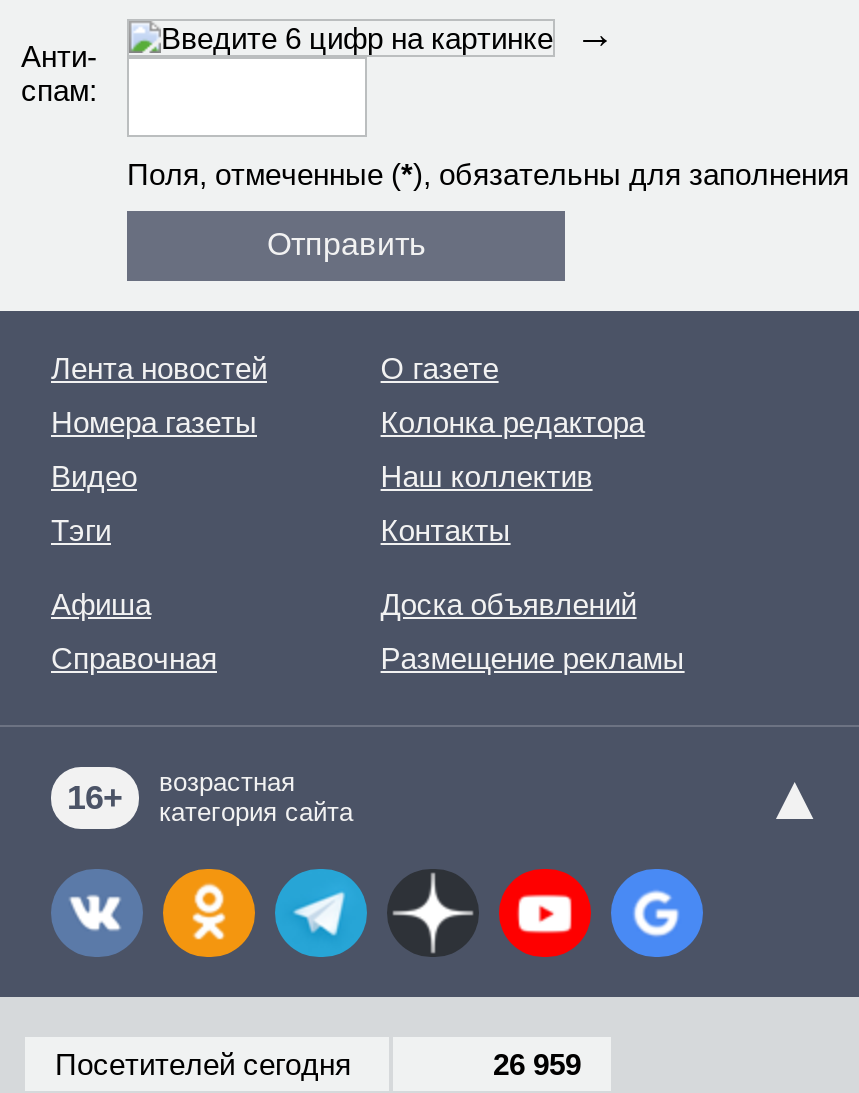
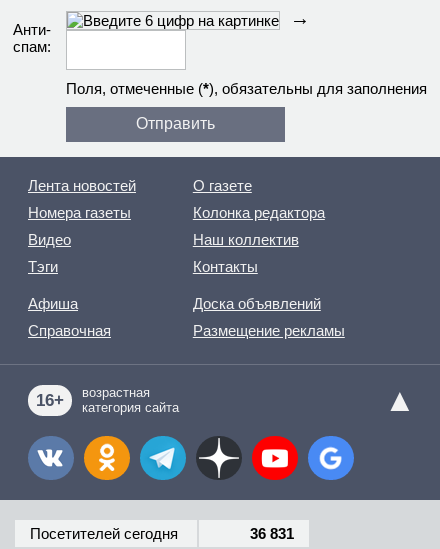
[493,1047,581,1081] 26 959 -> [250,525,294,542] 36 831

